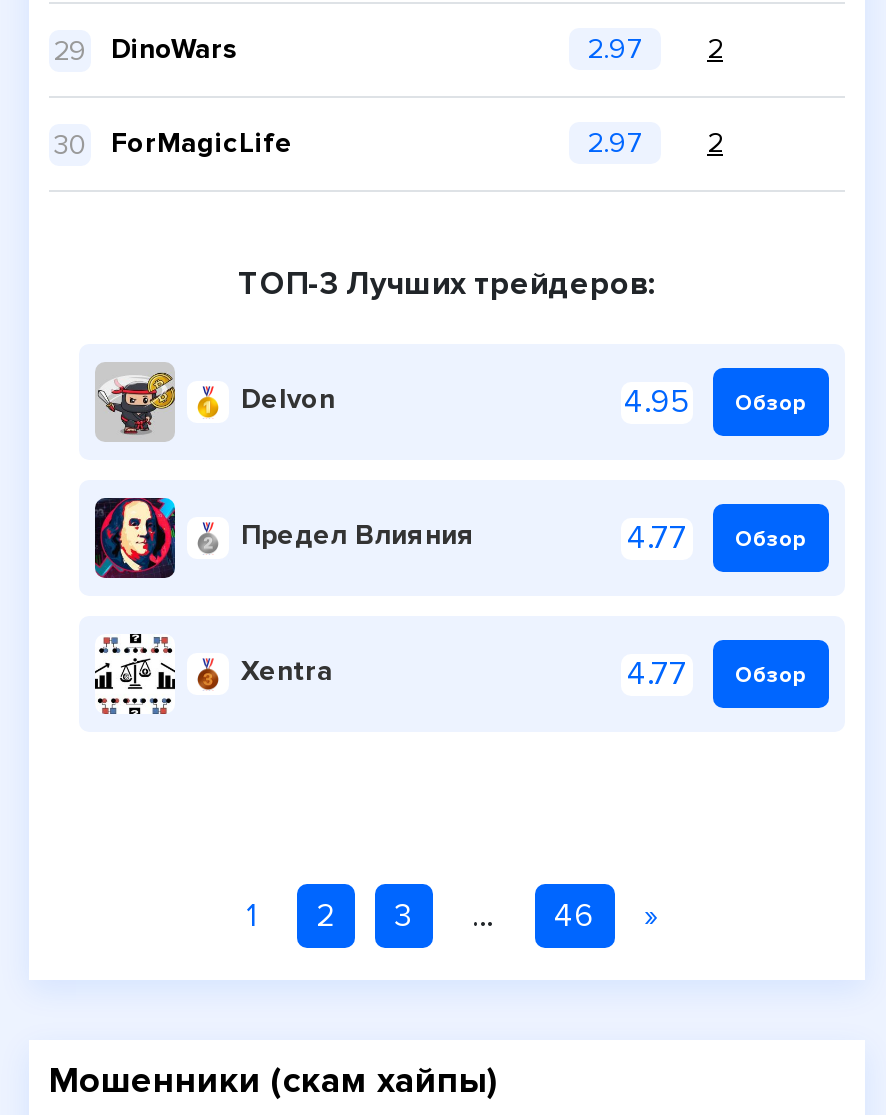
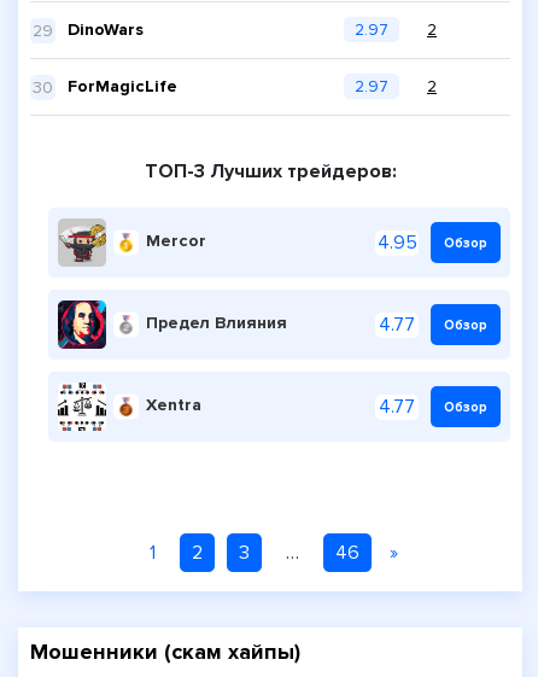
[241,381,335,415] Delvon -> [146,230,206,250] Mercor

